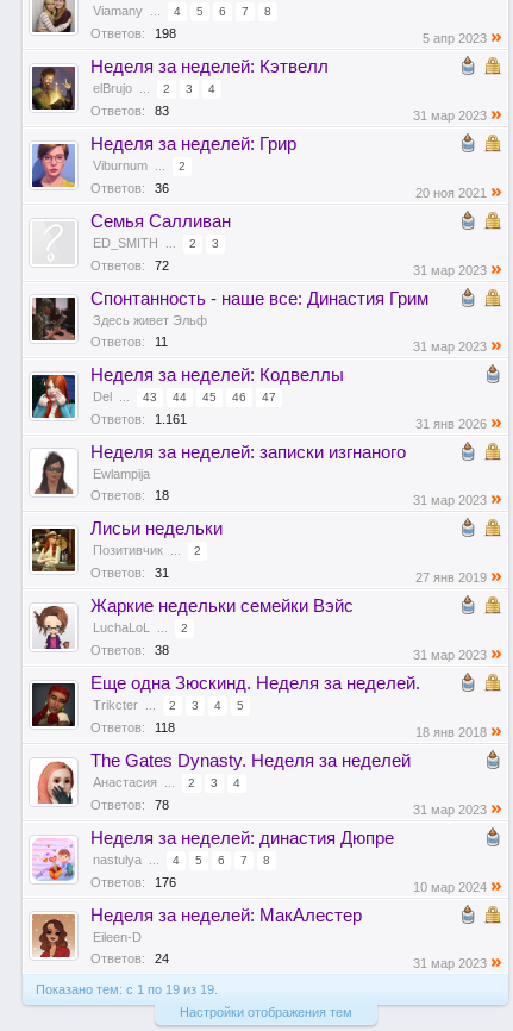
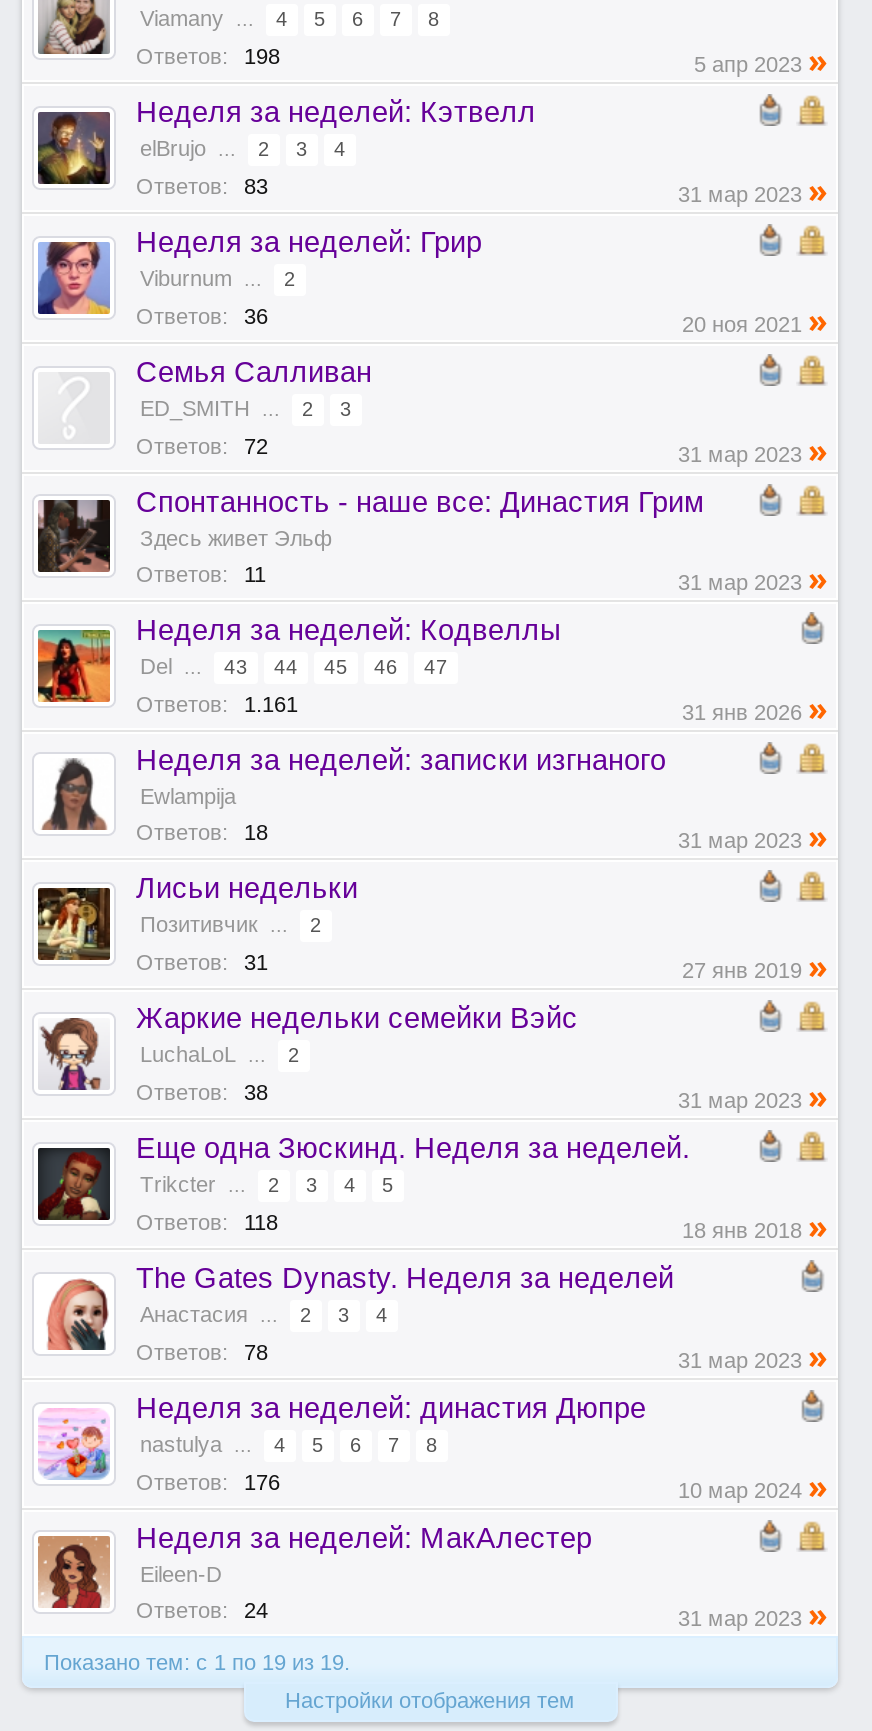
[31,374,76,419] [image] -> [36,628,112,704] [image]

